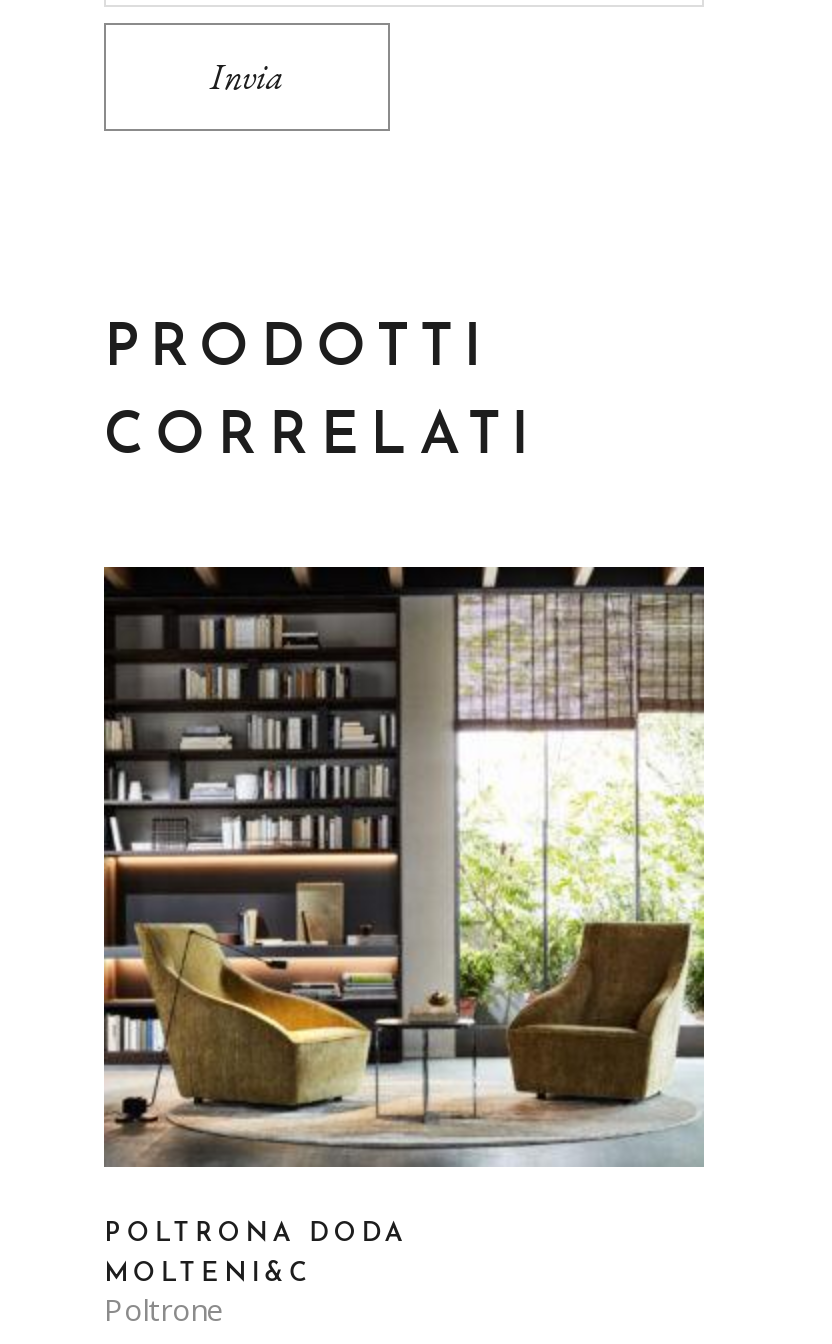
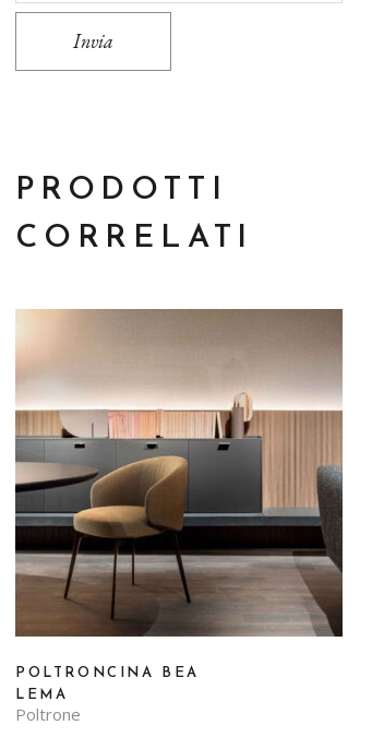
[102,565,706,1247] [image] | POLTRONA DODA -> [14,308,344,680] [image] | POLTRONCINA BEA
[104,1261,313,1287] MOLTENI&C -> [15,688,68,702] LEMA

